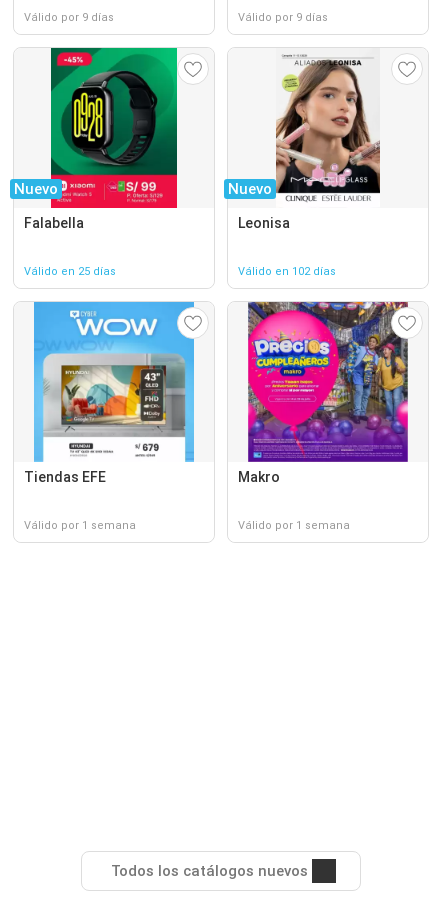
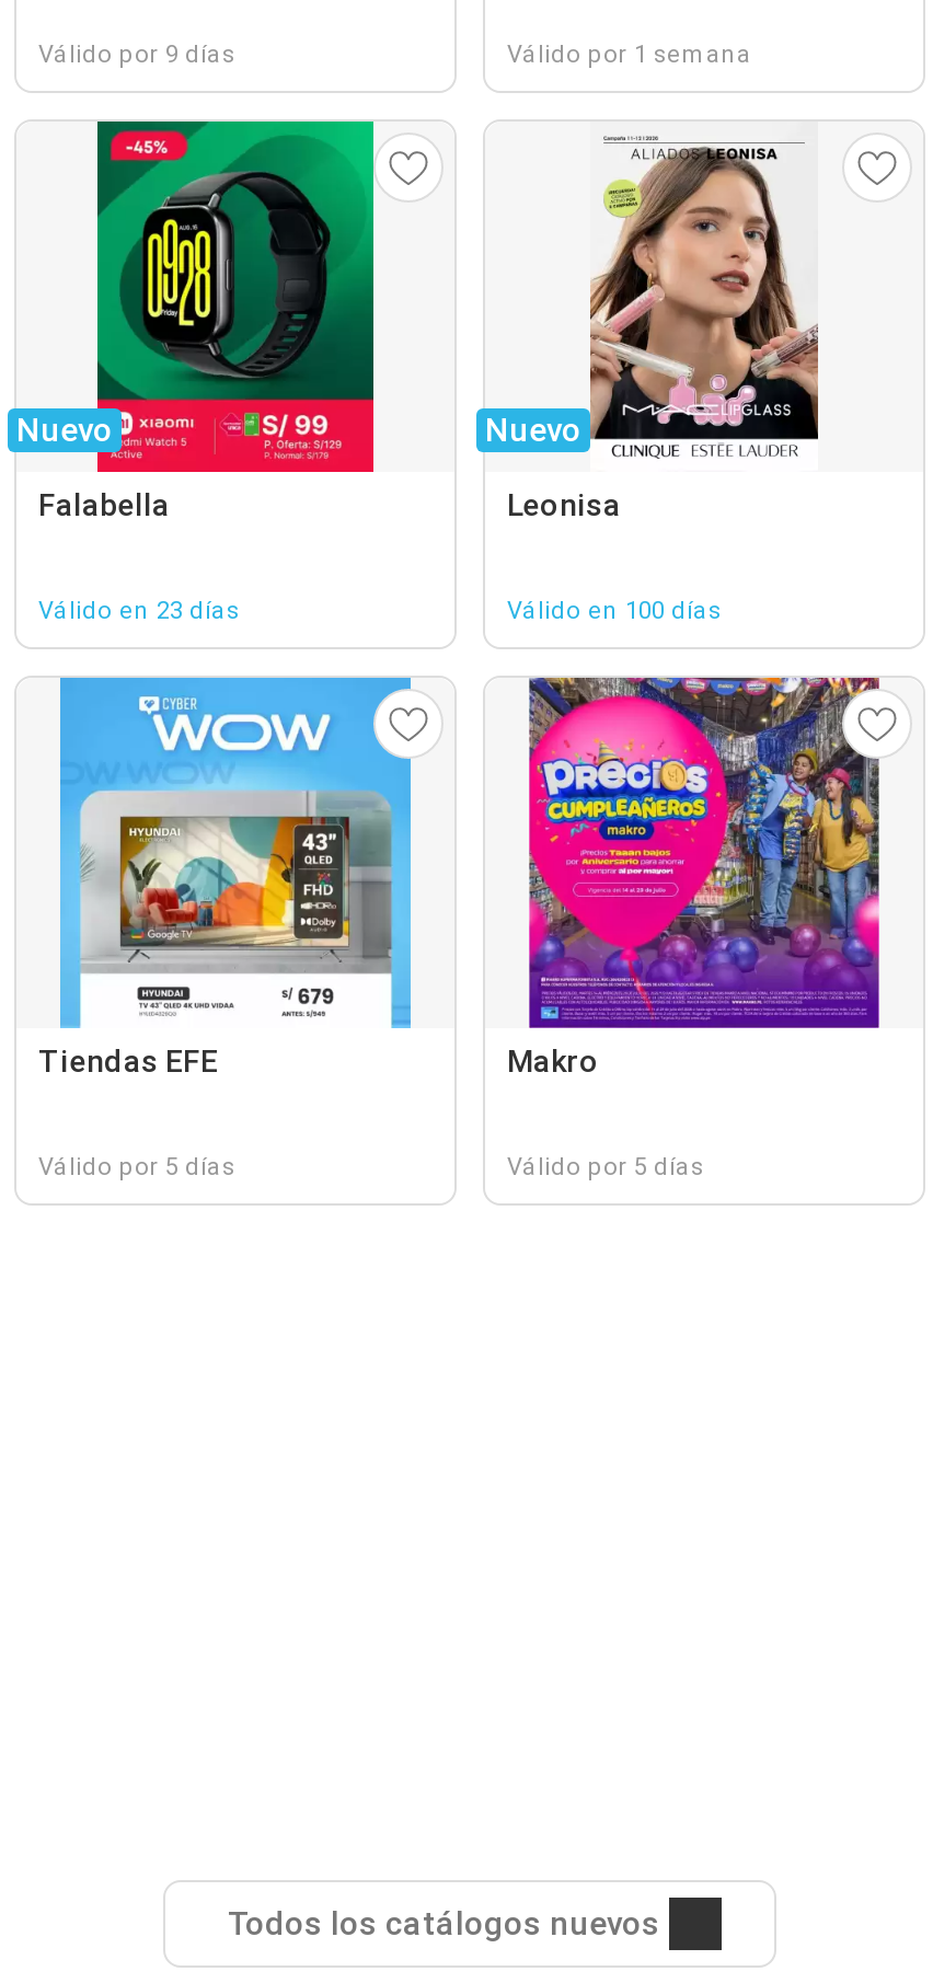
[238,11,328,24] Válido por 9 días -> [507,41,752,69] Válido por 1 semana
[24,265,116,278] Válido en 25 días -> [38,597,240,625] Válido en 23 días
[238,265,336,278] Válido en 102 días -> [507,597,722,625] Válido en 100 días
[24,519,136,532] Válido por 1 semana -> [38,1153,235,1181] Válido por 5 días
[238,519,350,532] Válido por 1 semana -> [507,1153,704,1181] Válido por 5 días

